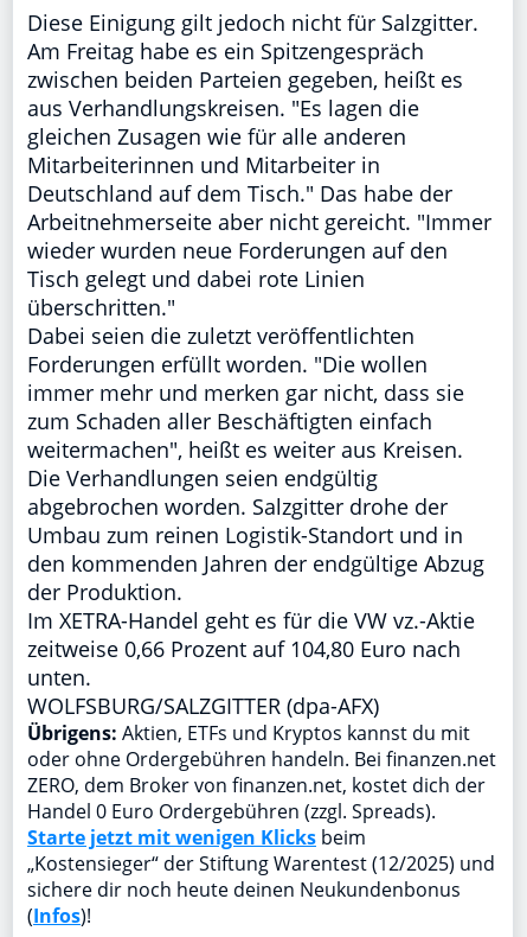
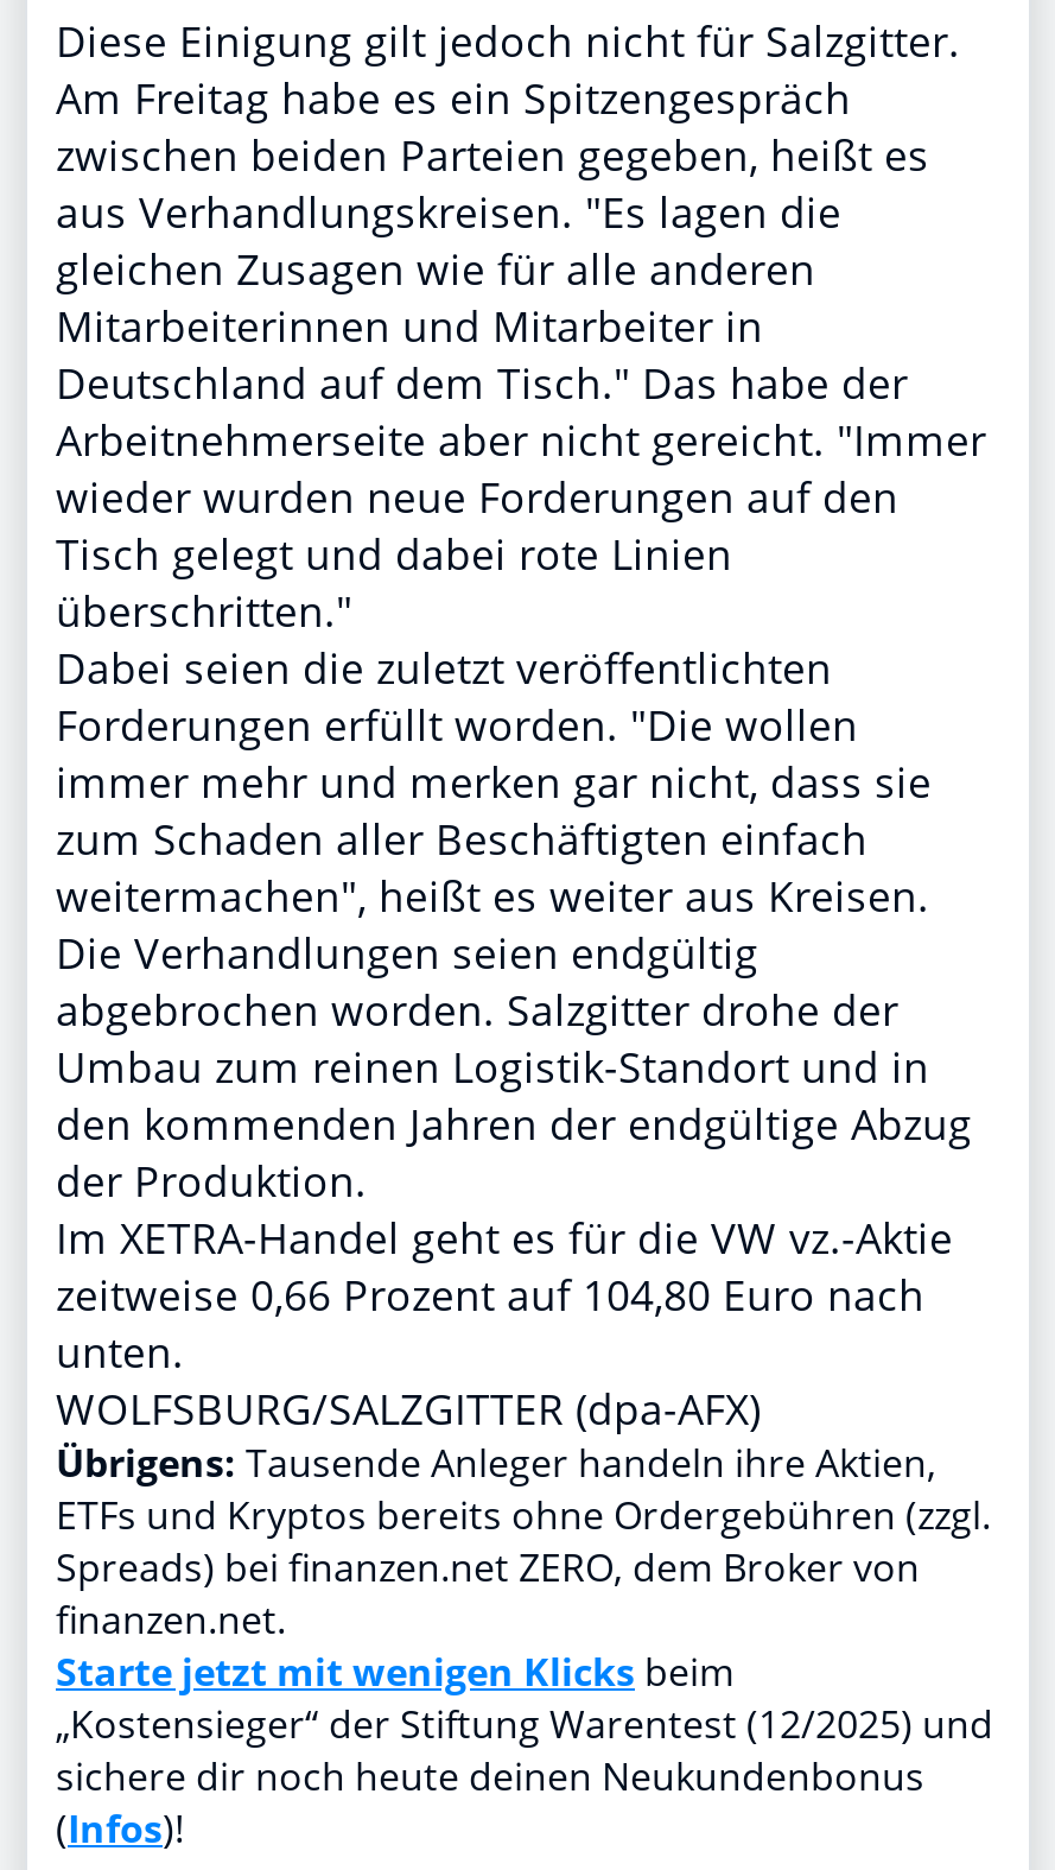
[27,720,496,824] Übrigens: Aktien, ETFs und Kryptos kannst du mit | oder ohne Ordergebühren handeln. Bei finanzen.net | ZERO, dem Broker von finanzen.net, kostet dich der | Handel 0 Euro Ordergebühren (zzgl. Spreads). -> [56,1436,991,1645] Übrigens: Tausende Anleger handeln ihre Aktien, | ETFs und Kryptos bereits ohne Ordergebühren (zzgl. | Spreads) bei finanzen.net ZERO, dem Broker von | finanzen.net.

